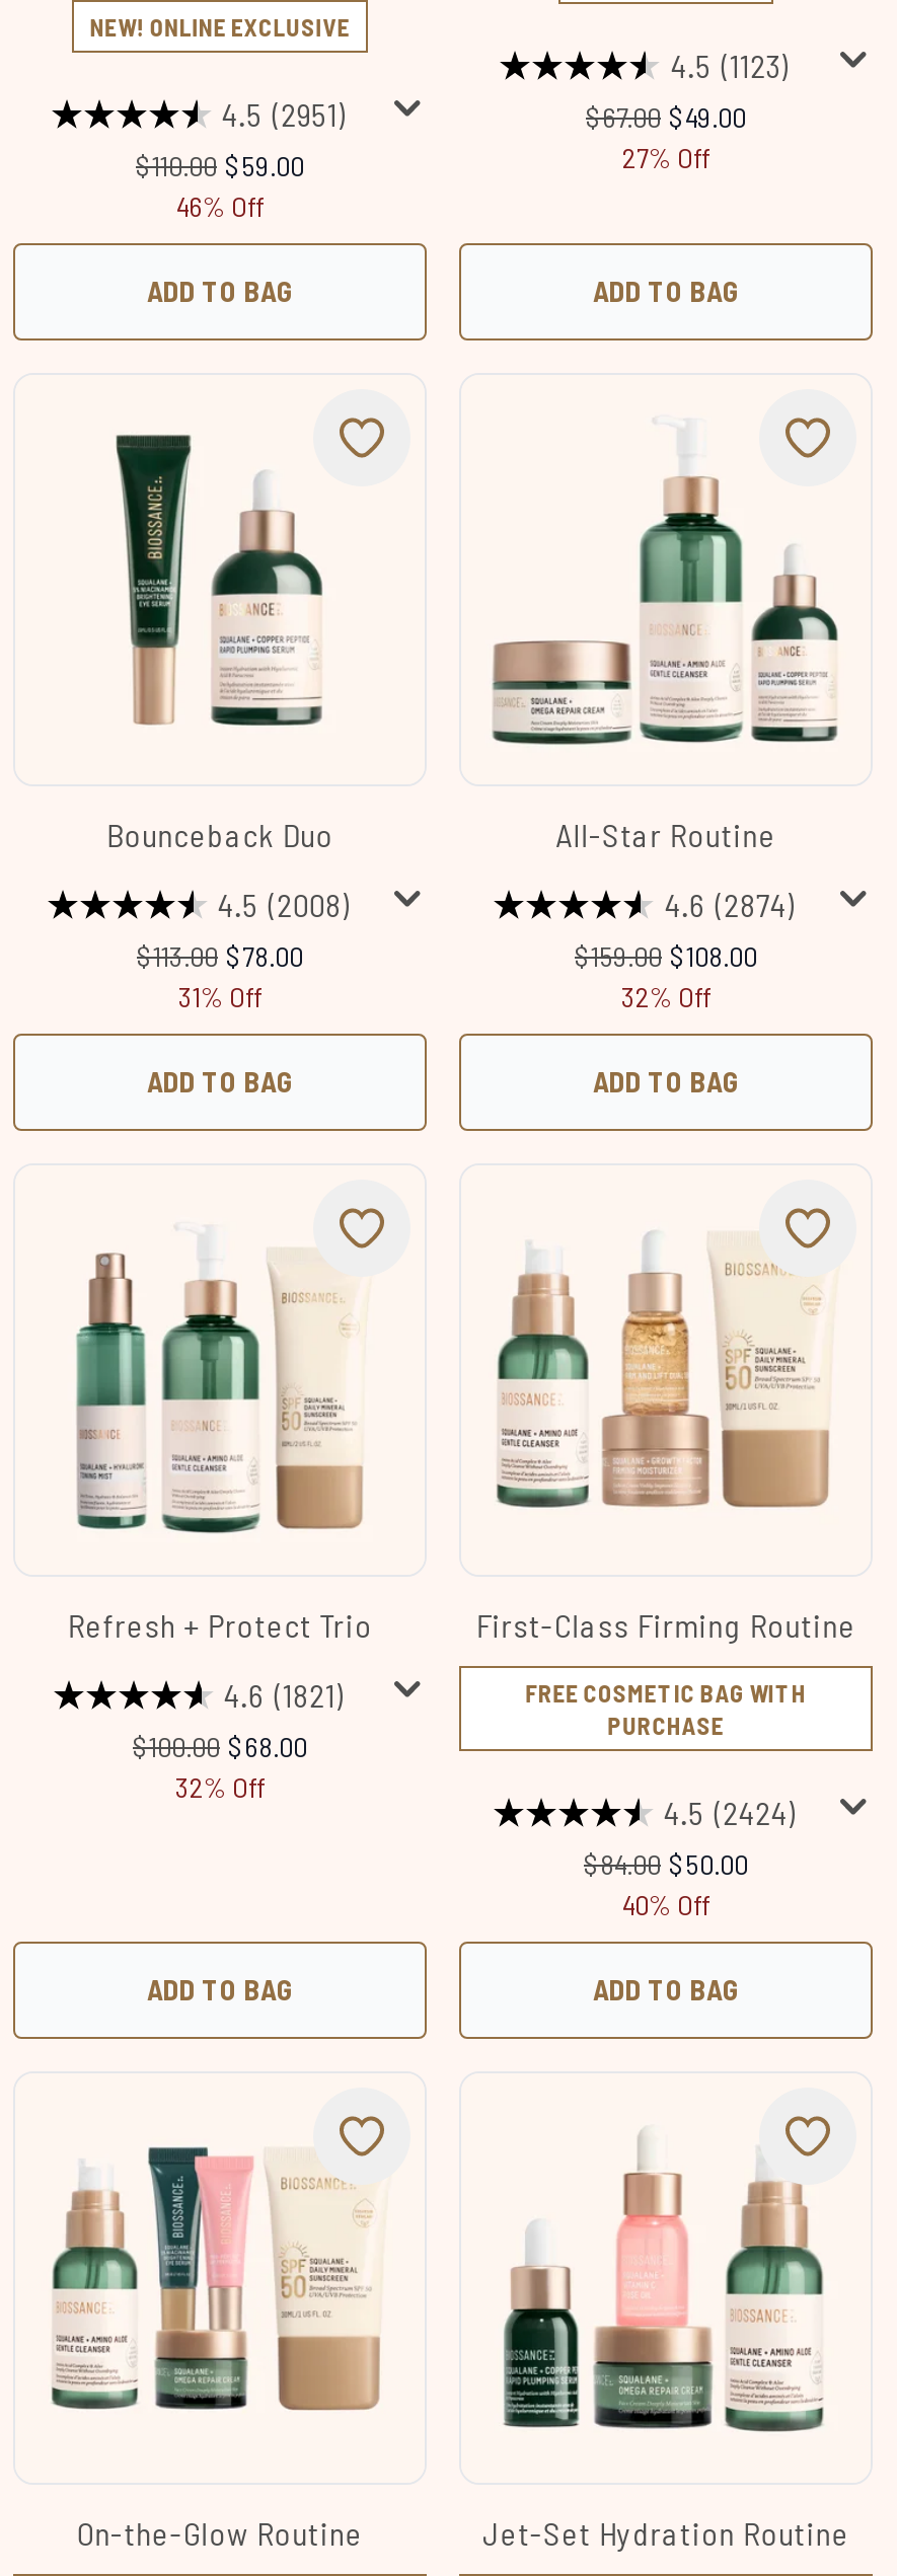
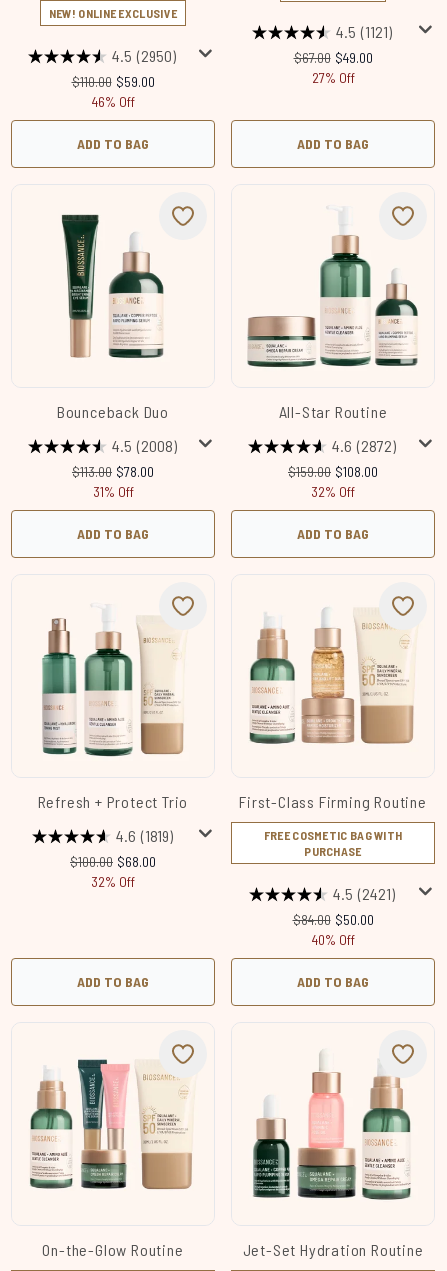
[671,45,788,84] 4.5 (1123) -> [336,22,392,41] 4.5 (1121)
[222,94,345,132] 4.5 (2951) -> [112,46,176,65] 4.5 (2950)
[664,884,794,923] 4.6 (2874) -> [332,436,396,455] 4.6 (2872)
[224,1675,343,1713] 4.6 (1821) -> [116,826,173,845] 4.6 (1819)
[663,1792,795,1831] 4.5 (2424) -> [333,884,395,903] 4.5 (2421)

